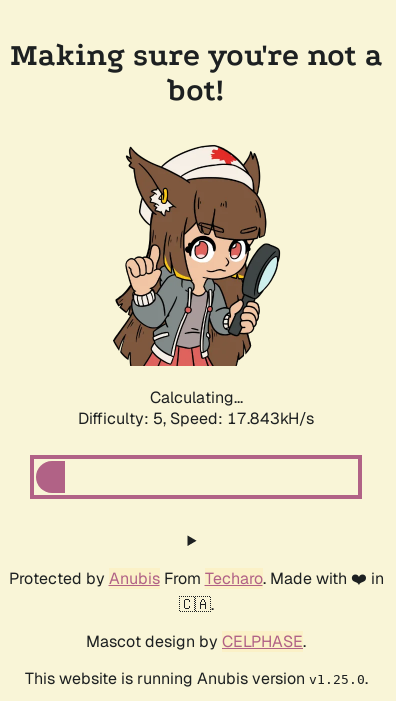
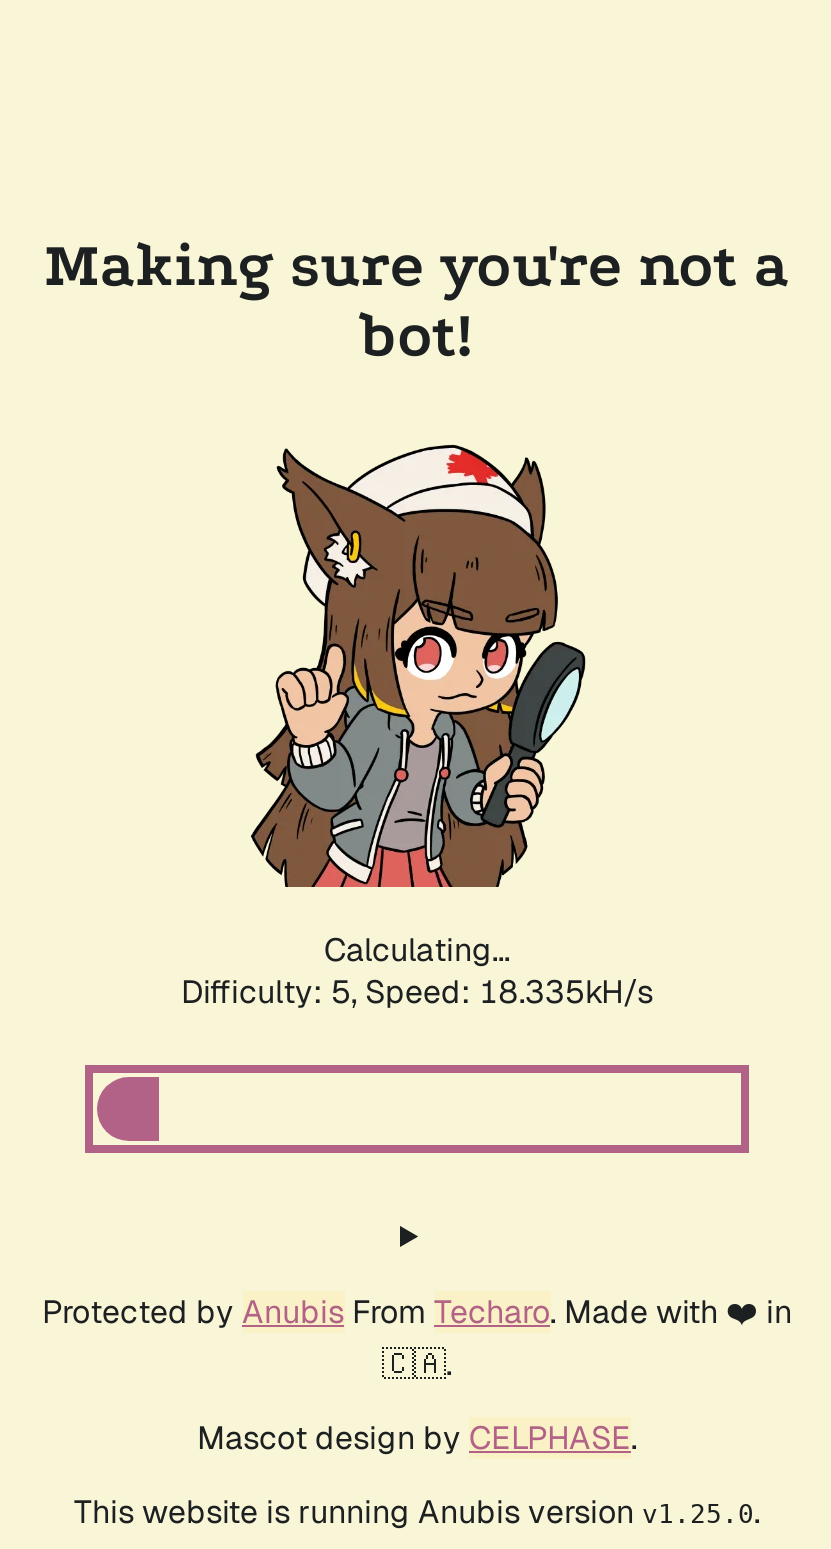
[78,408,314,429] Difficulty: 5, Speed: 17.843kH/s -> [181,971,653,1013] Difficulty: 5, Speed: 18.335kH/s

